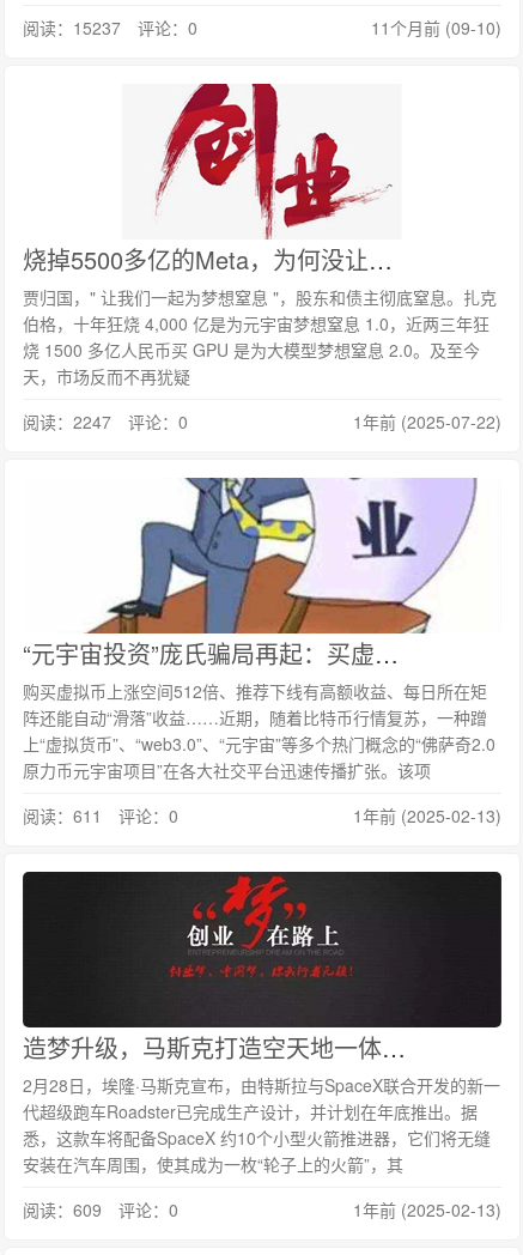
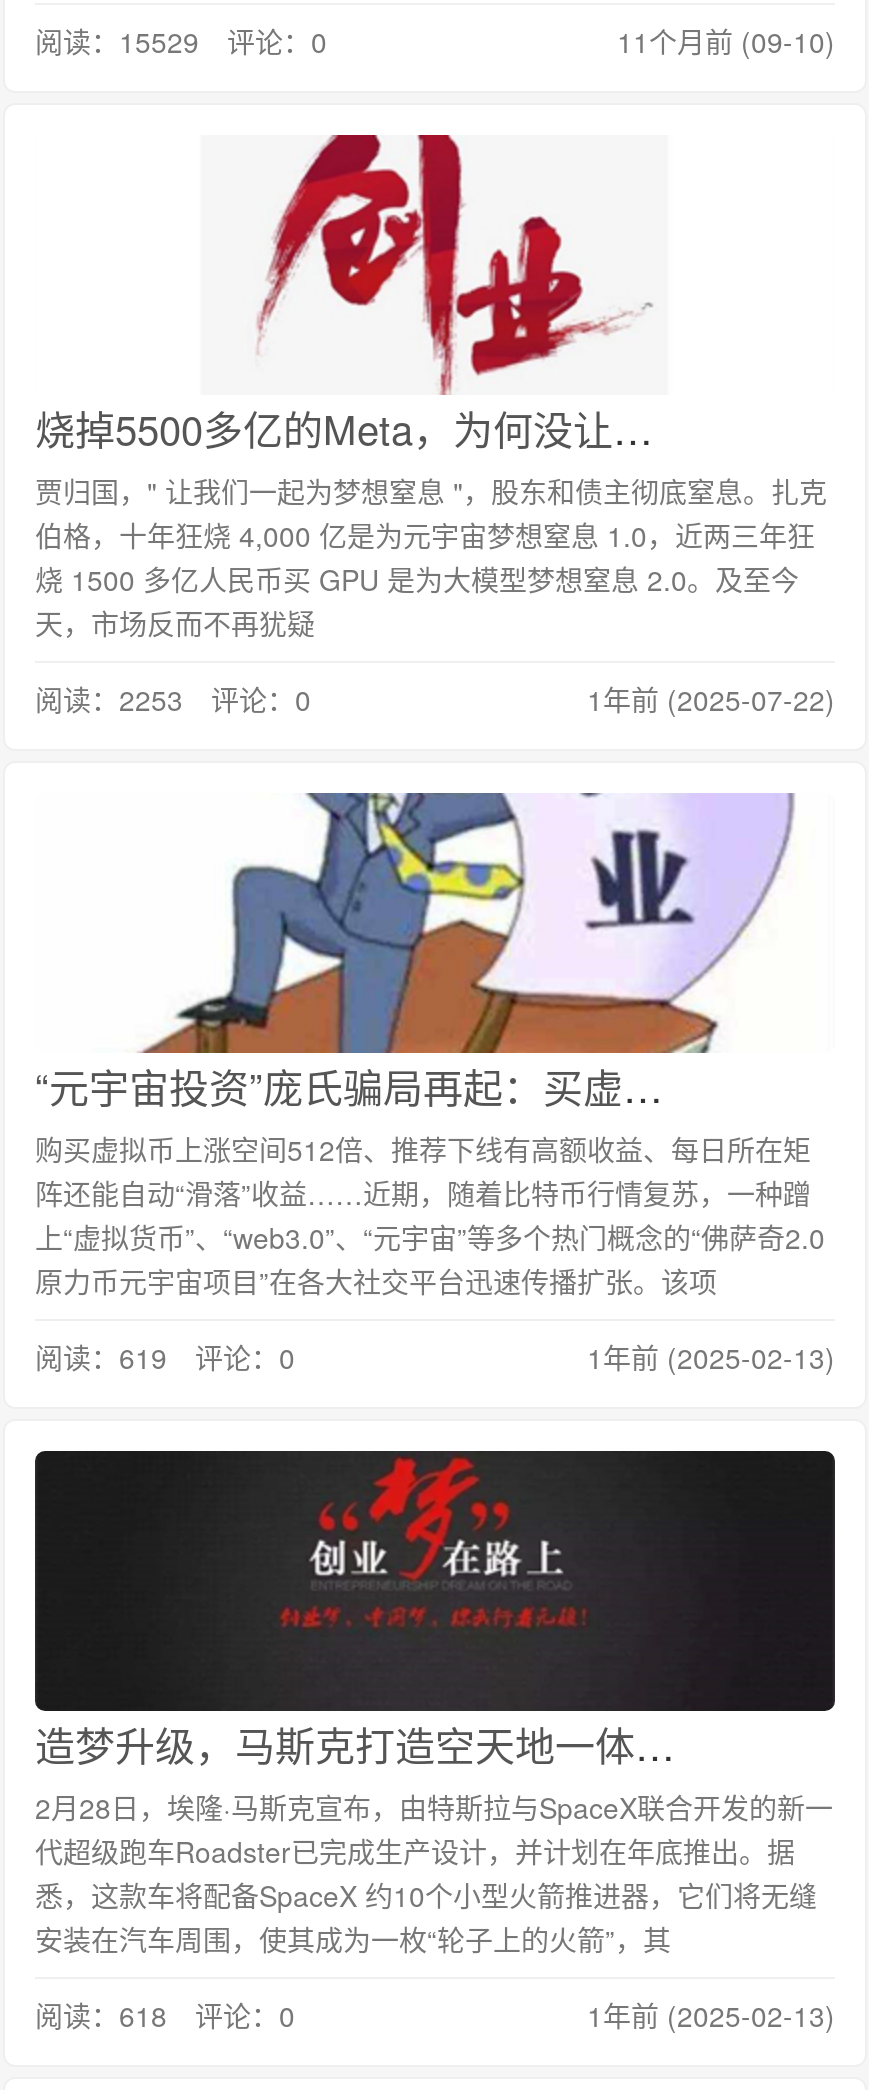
[23,16,197,40] 阅读：15237 评论：0 -> [35,21,327,61] 阅读：15529 评论：0
[23,410,188,434] 阅读：2247 评论：0 -> [35,679,311,719] 阅读：2253 评论：0
[23,804,178,827] 阅读：611 评论：0 -> [35,1337,295,1377] 阅读：619 评论：0
[23,1198,178,1221] 阅读：609 评论：0 -> [35,1995,295,2035] 阅读：618 评论：0

